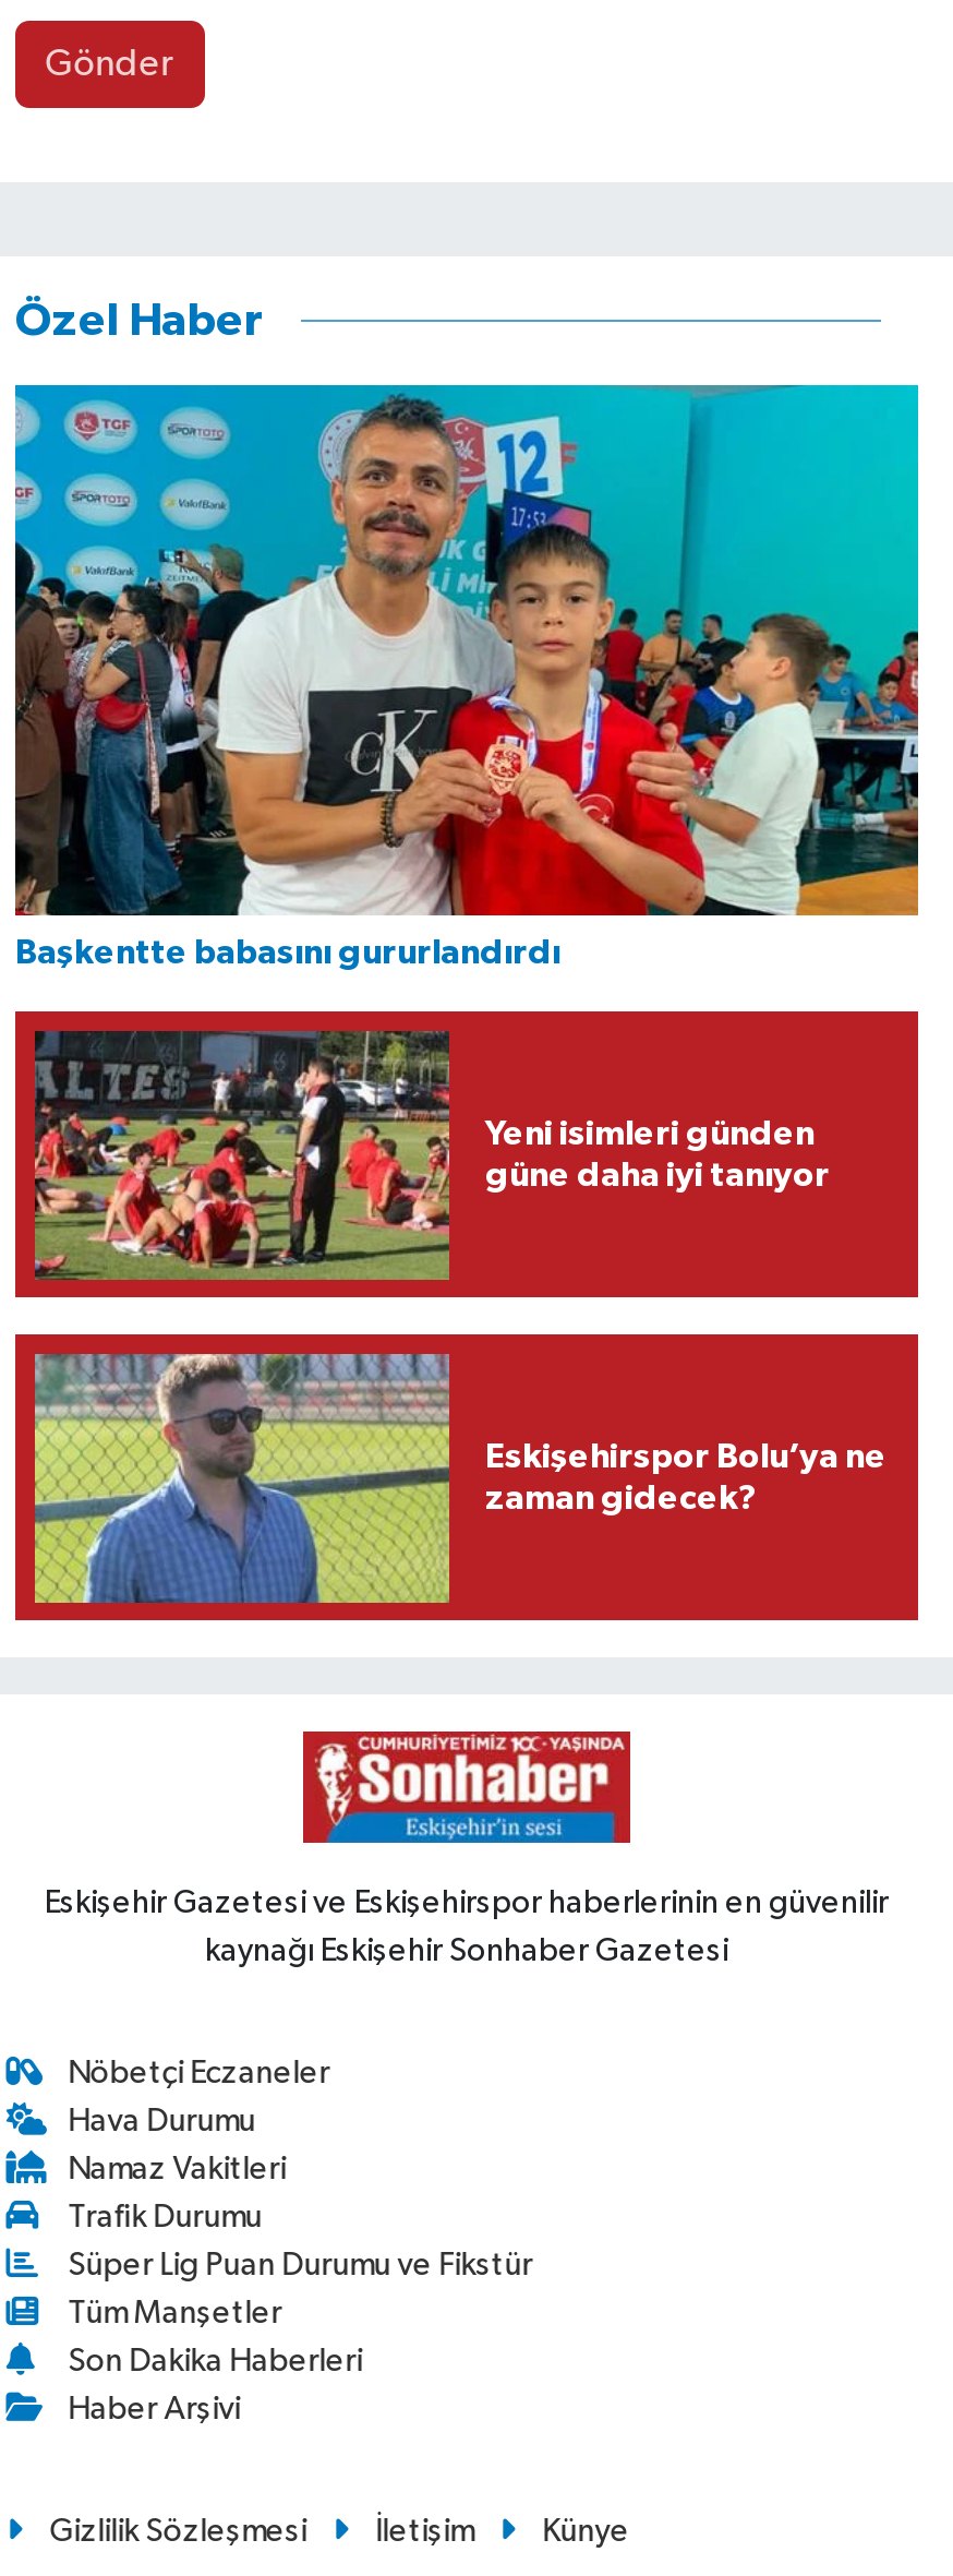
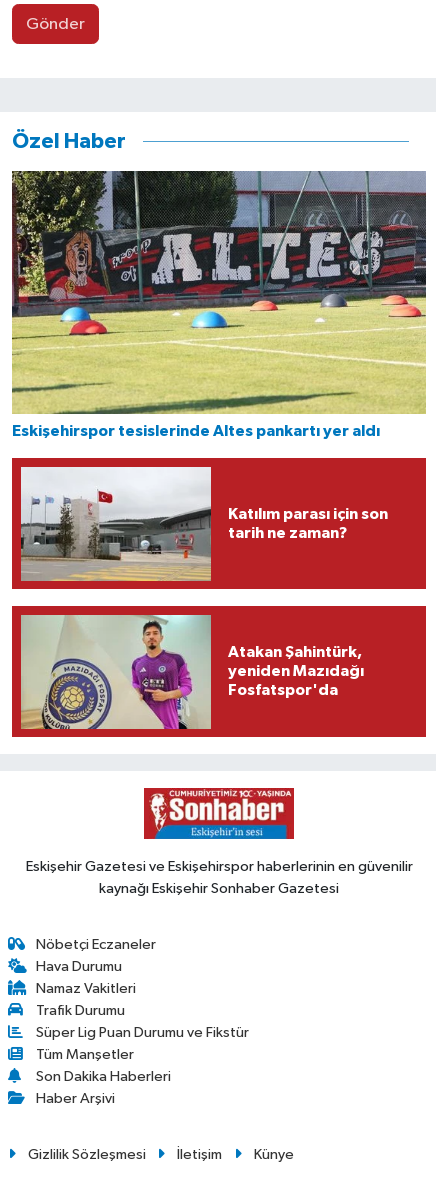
[13,383,920,970] [image] | Başkentte babasını gururlandırdı -> [11,170,427,439] [image] | Eskişehirspor tesislerinde Altes pankartı yer aldı
[33,1029,830,1282] [image] | Yeni isimleri günden | güne daha iyi tanıyor -> [20,466,387,582] [image] | Katılım parası için son | tarih ne zaman?
[33,1352,886,1605] [image] | Eskişehirspor Bolu’ya ne | zaman gidecek? -> [20,614,363,730] [image] | Atakan Şahintürk, | yeniden Mazıdağı | Fosfatspor'da

